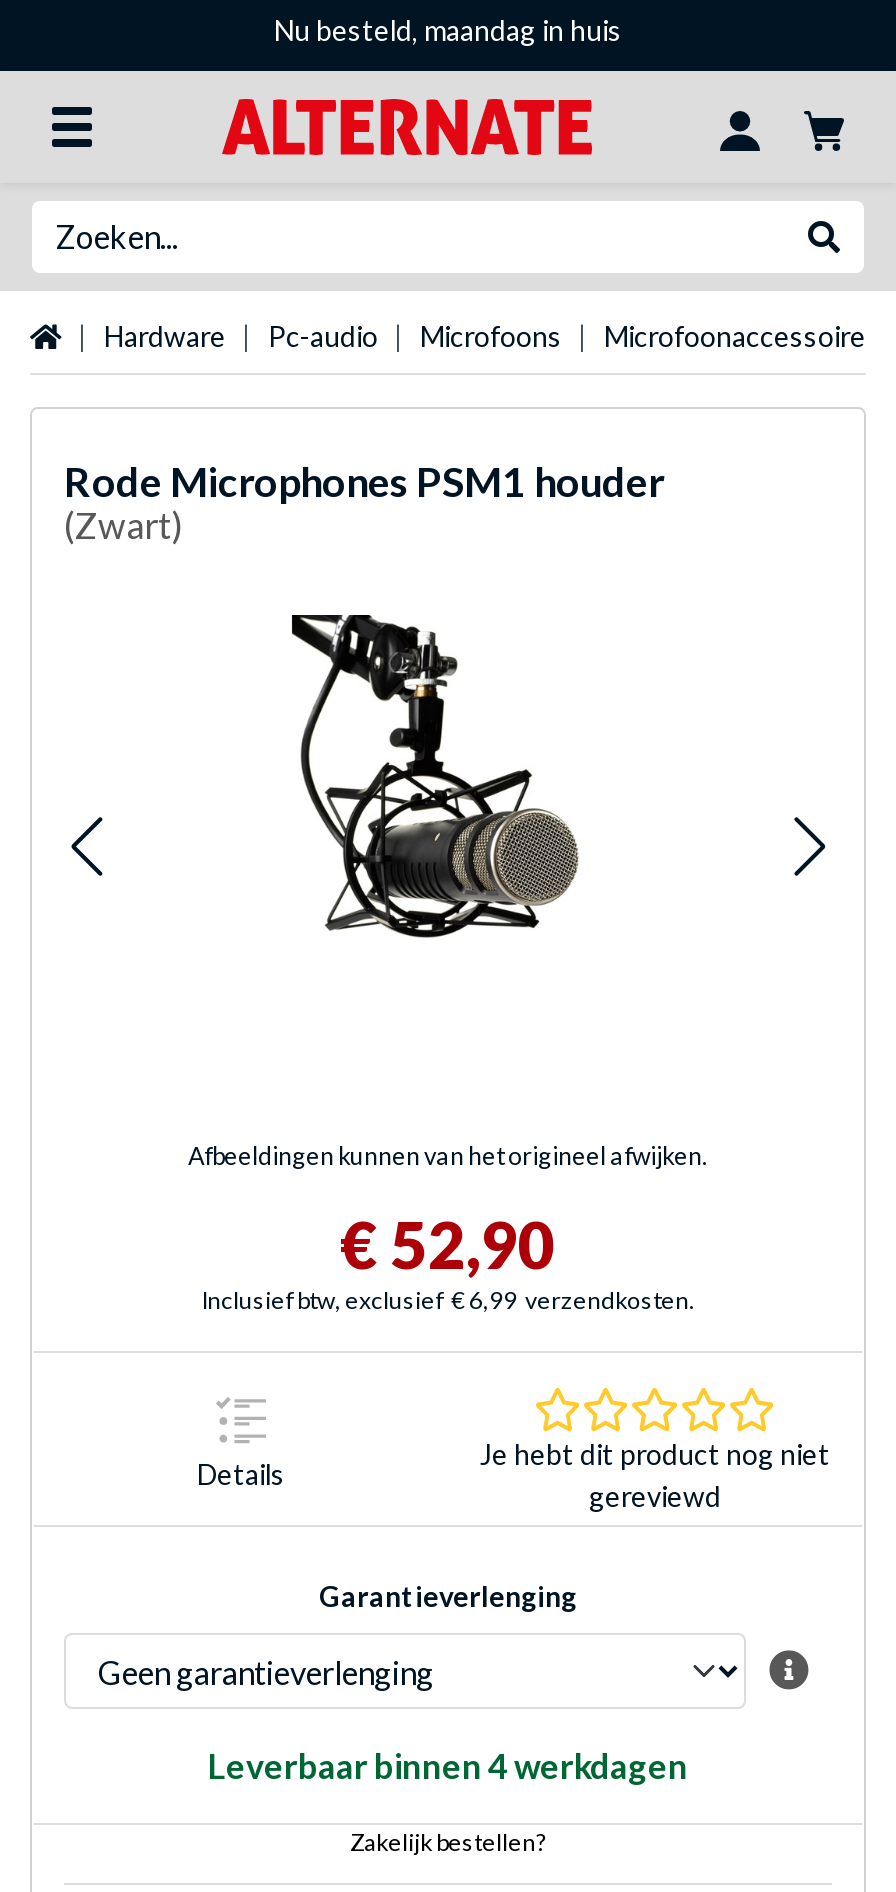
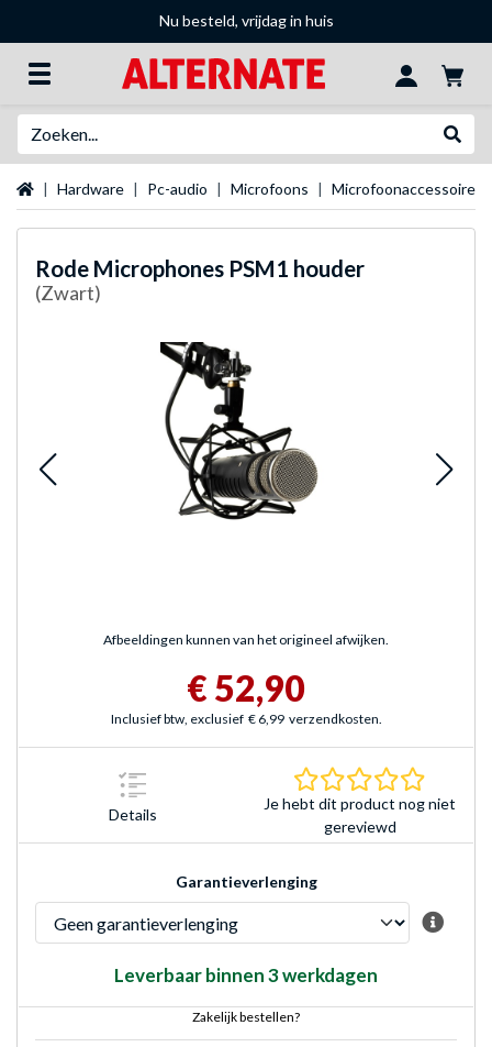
[274,13,622,47] Nu besteld, maandag in huis -> [159,11,333,30] Nu besteld, vrijdag in huis
[208,1745,688,1787] Leverbaar binnen 4 werkdagen -> [114,964,378,987] Leverbaar binnen 3 werkdagen

